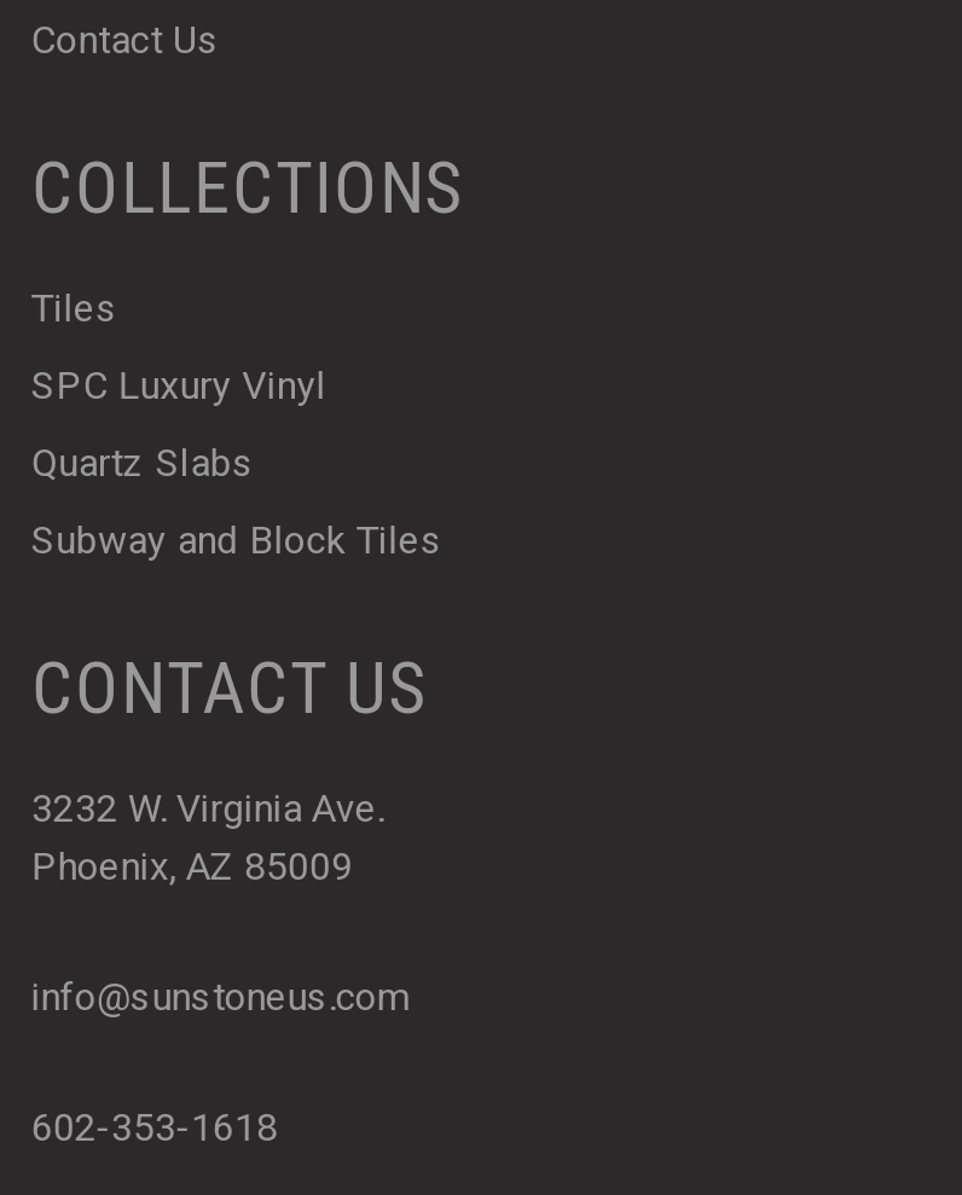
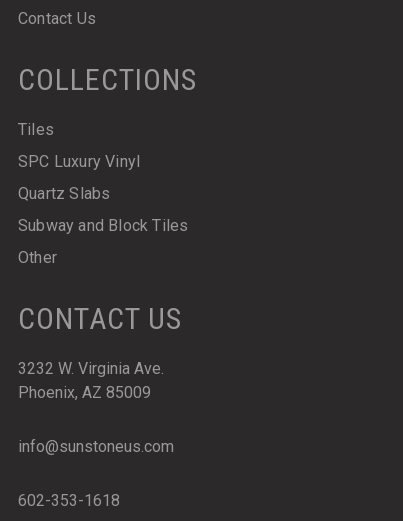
none -> [18,248,57,267] Other

